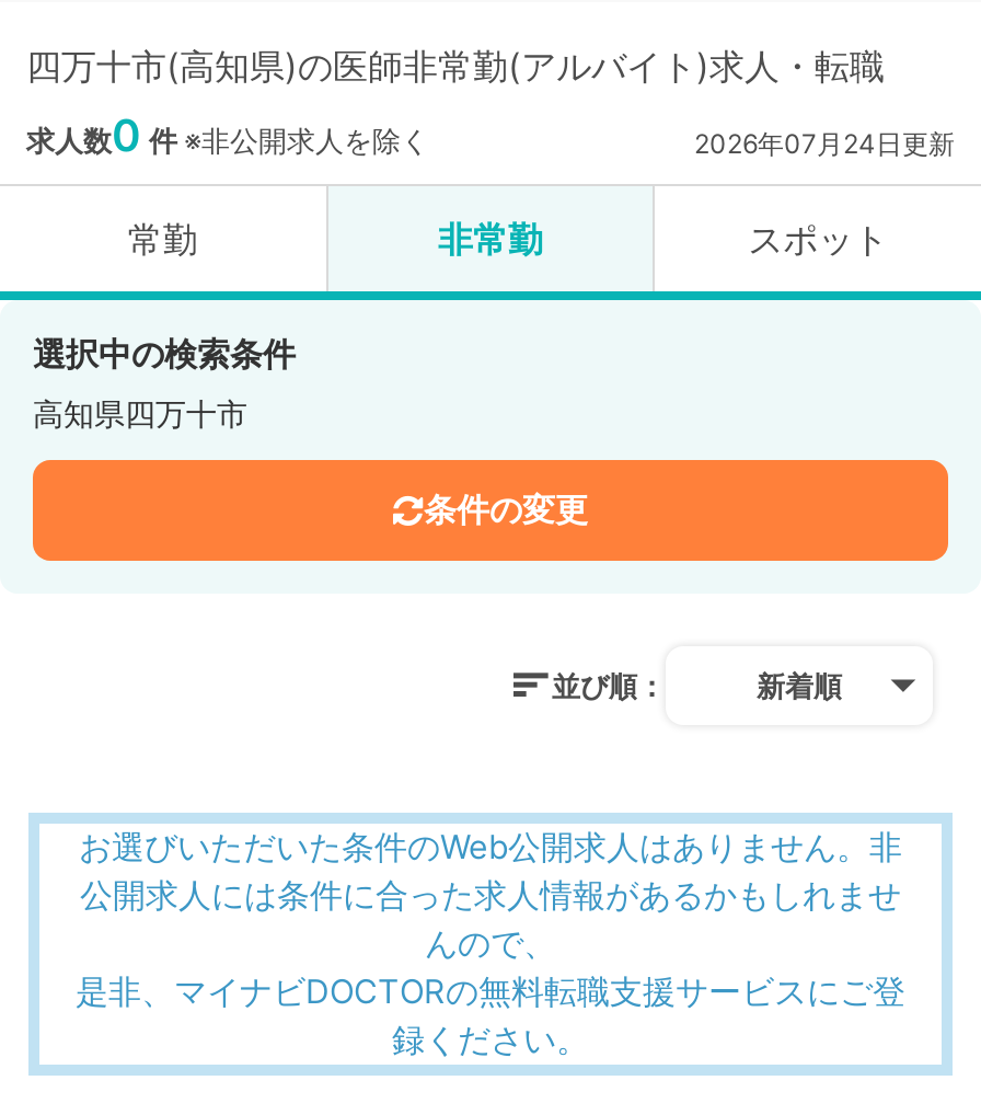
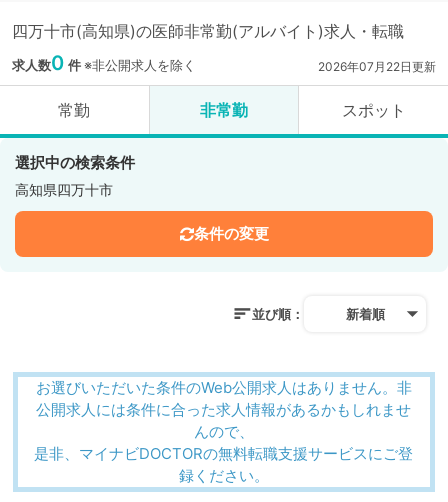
[694,127,955,160] 2026年07月24日更新 -> [318,59,436,74] 2026年07月22日更新

